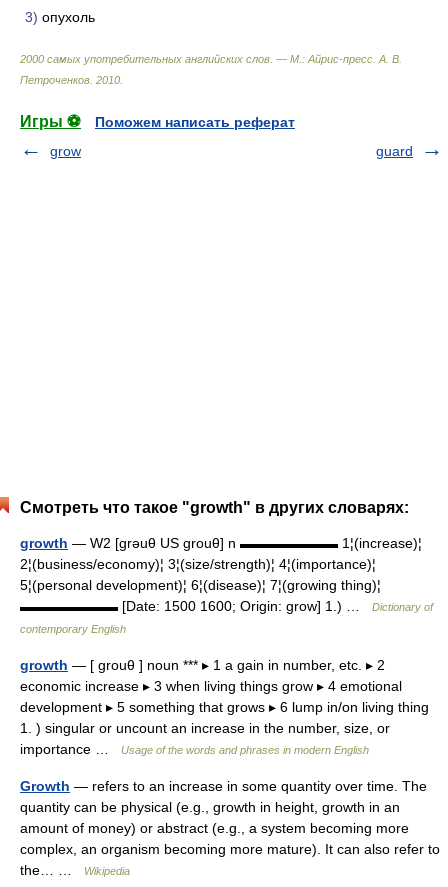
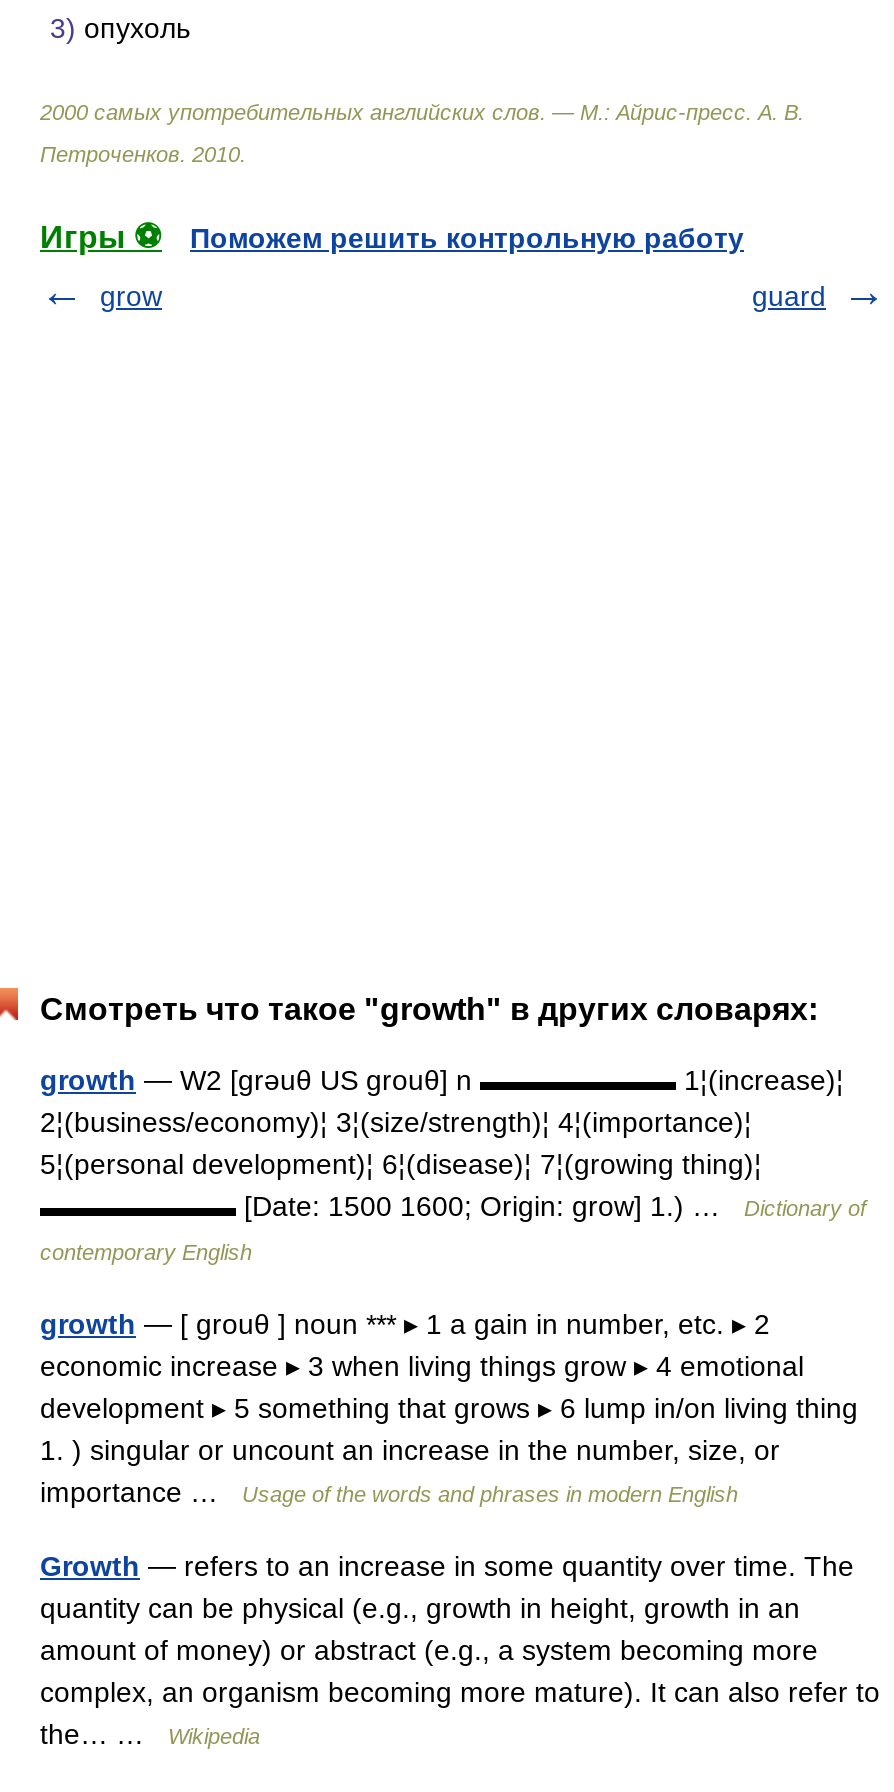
[95,114,295,130] Поможем написать реферат -> [190,222,744,254] Поможем решить контрольную работу

